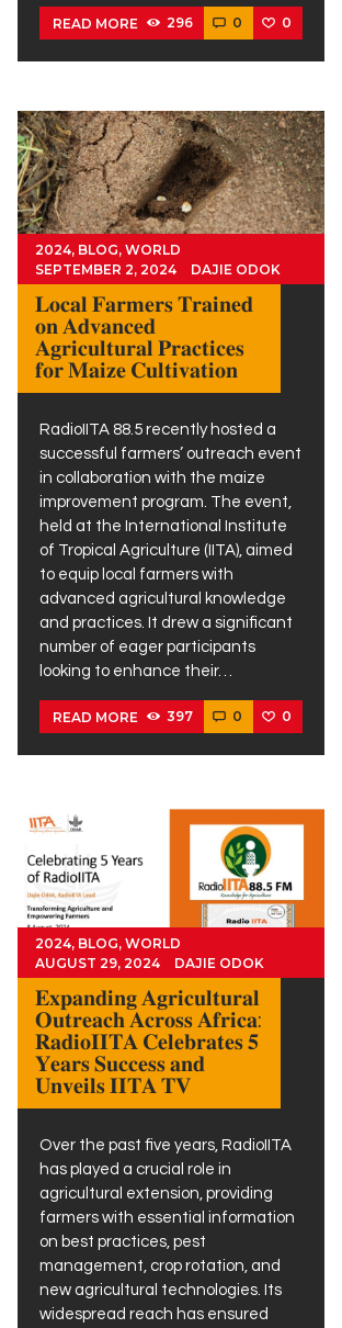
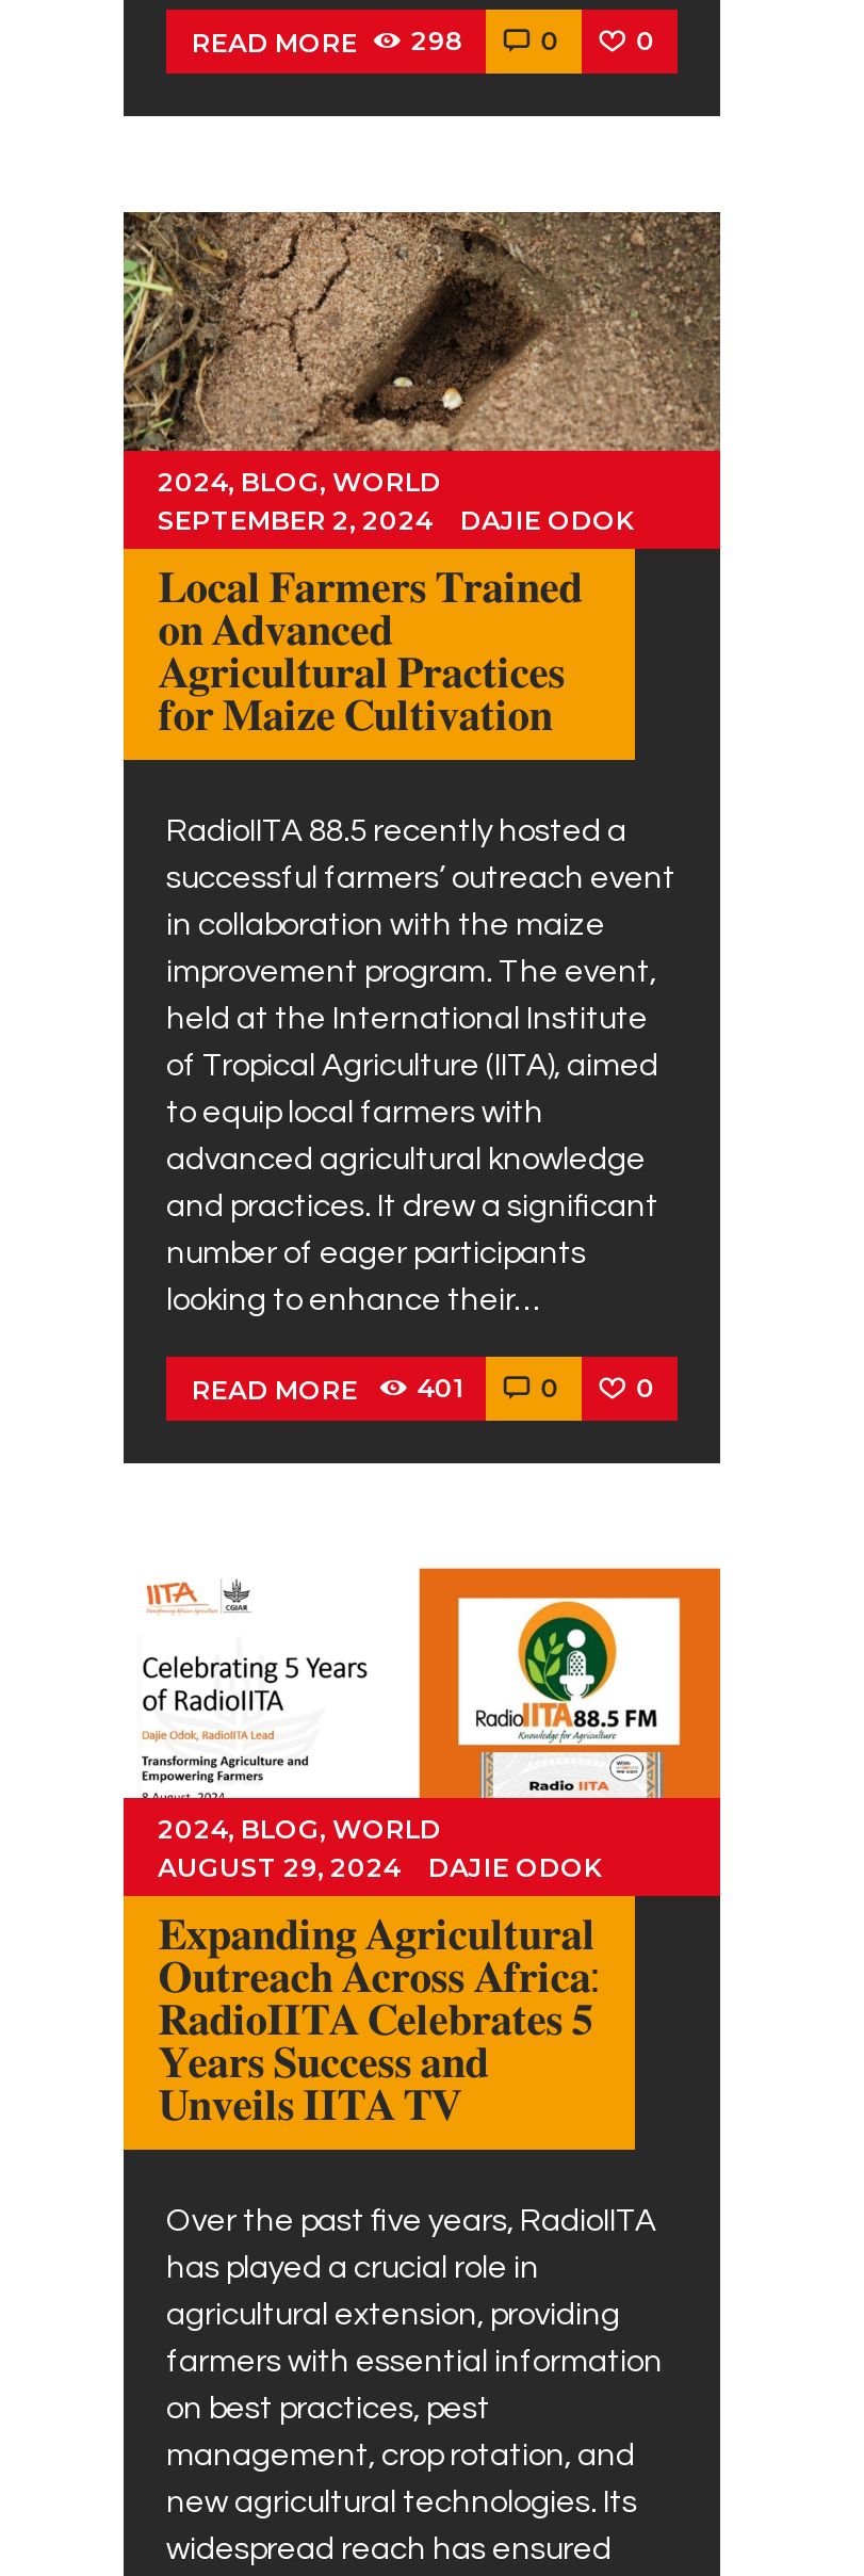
[53,15,193,31] READ MORE 296 -> [192,25,464,58] READ MORE 298
[53,708,193,725] READ MORE 397 -> [192,1372,464,1405] READ MORE 401

